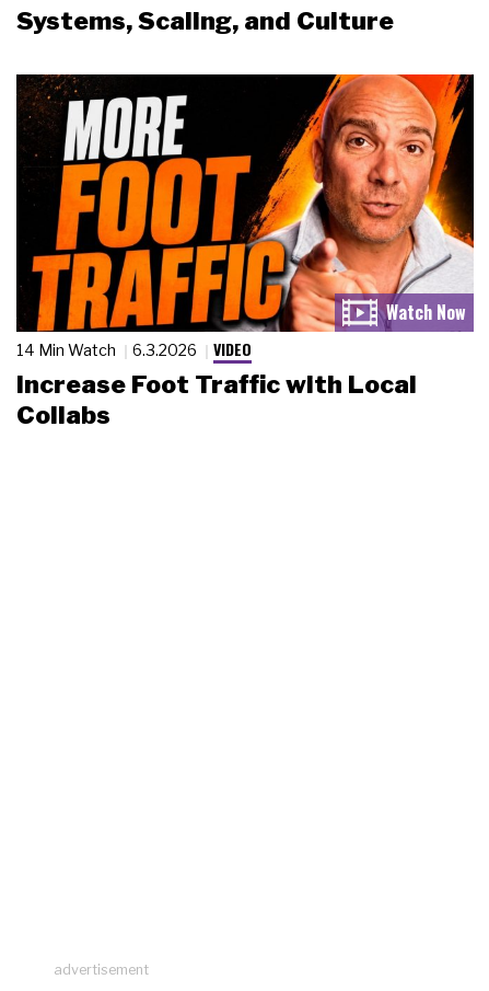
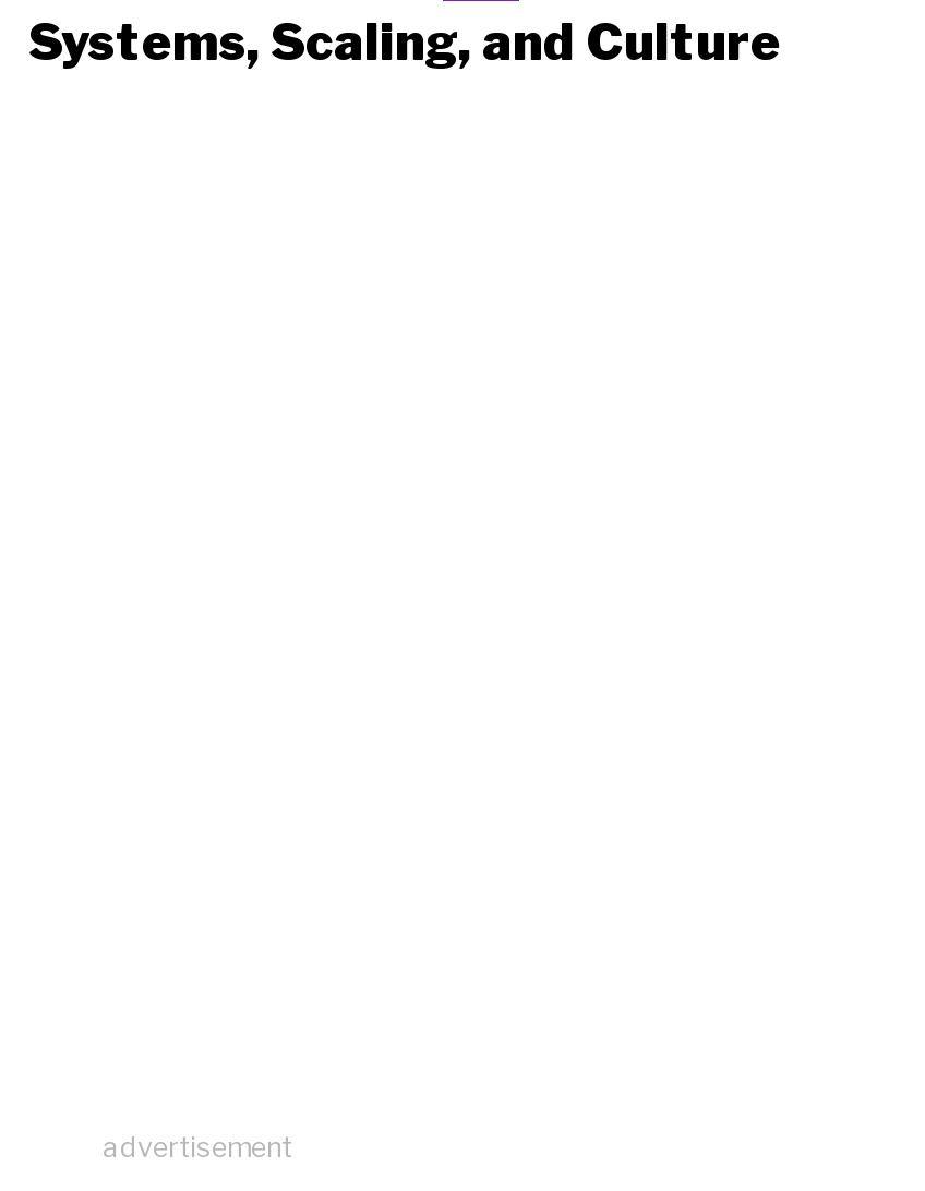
[15,73,475,431] [image] | 14 Min Watch | 6.3.2026 | VIDEO | Increase Foot Traffic with Local | Collabs -> none

